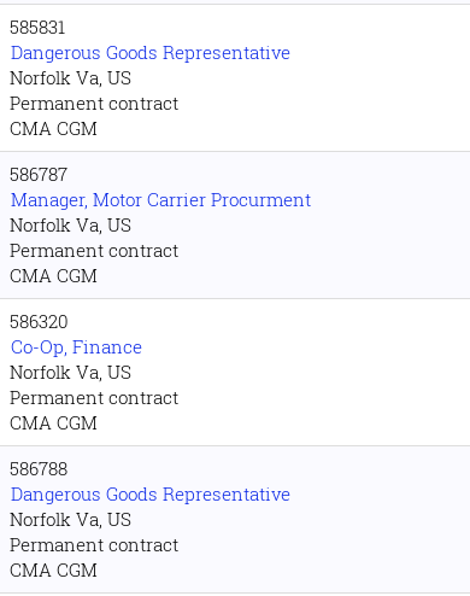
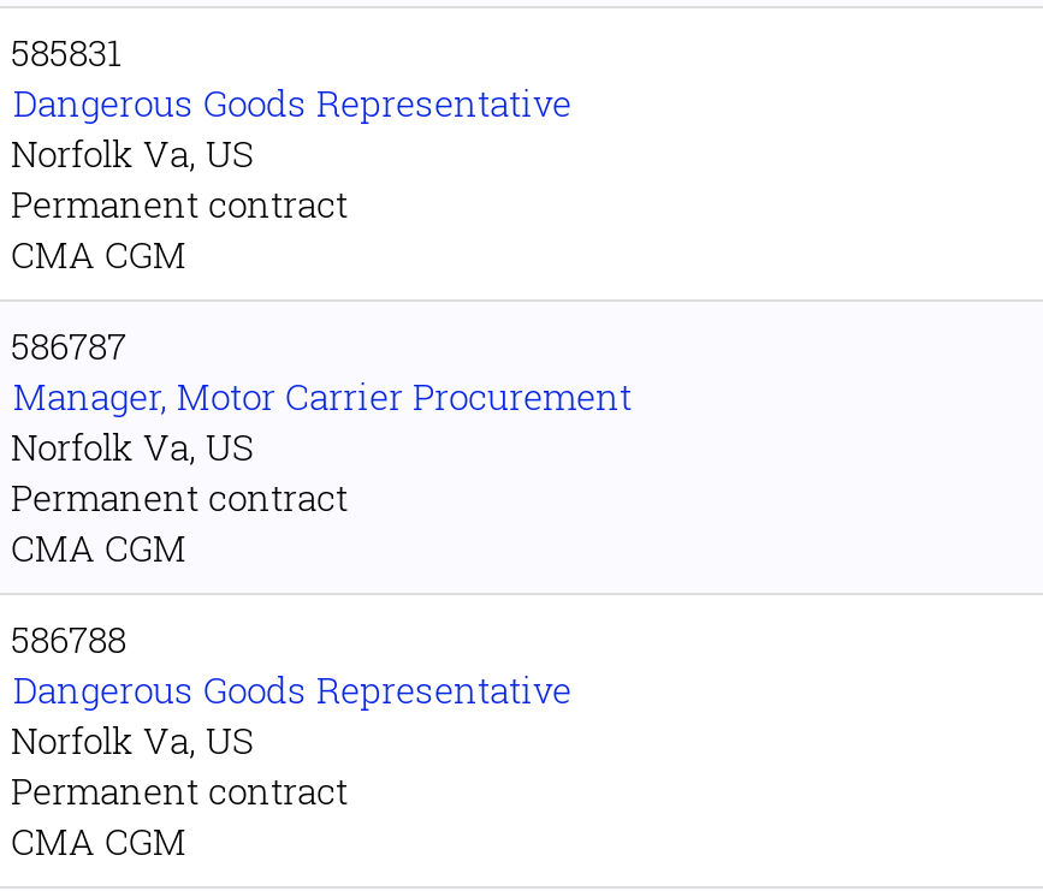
[10,187,311,358] Manager, Motor Carrier Procurment | Norfolk Va, US | Permanent contract | CMA CGM | 586320 | Co-Op, Finance -> [13,372,632,420] Manager, Motor Carrier Procurement

